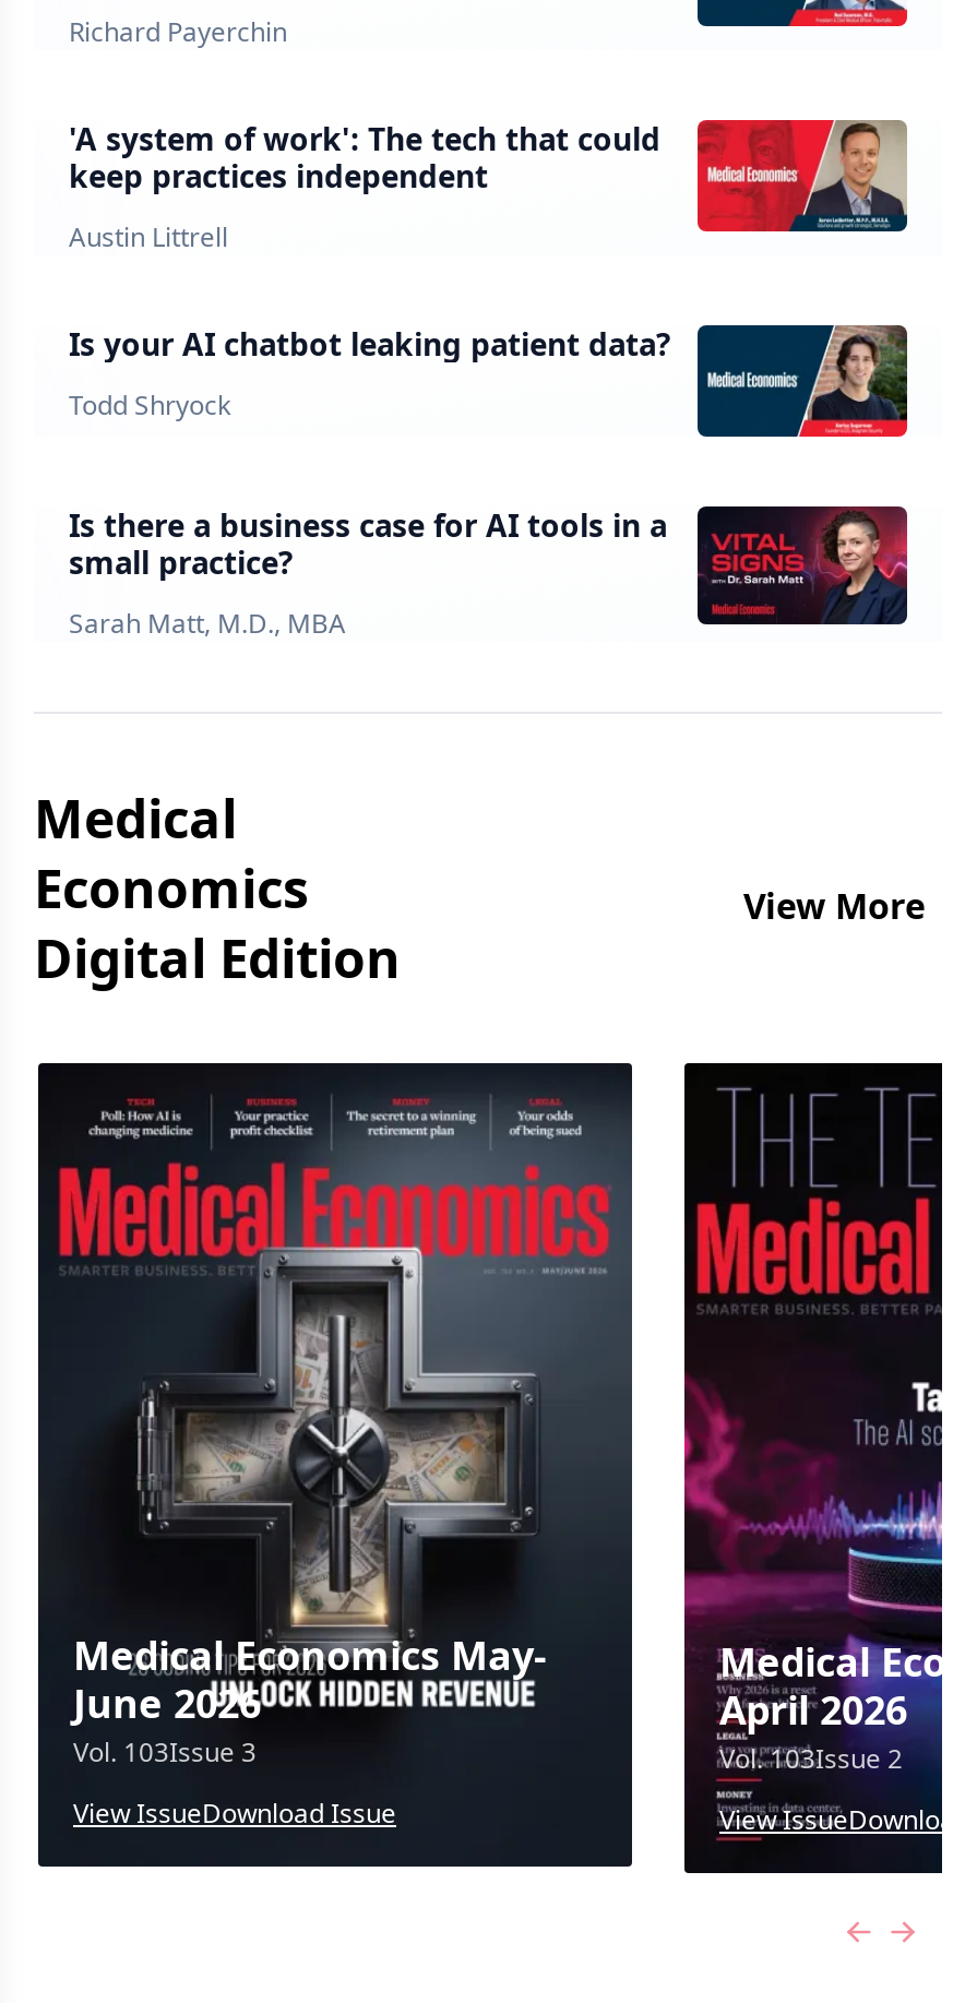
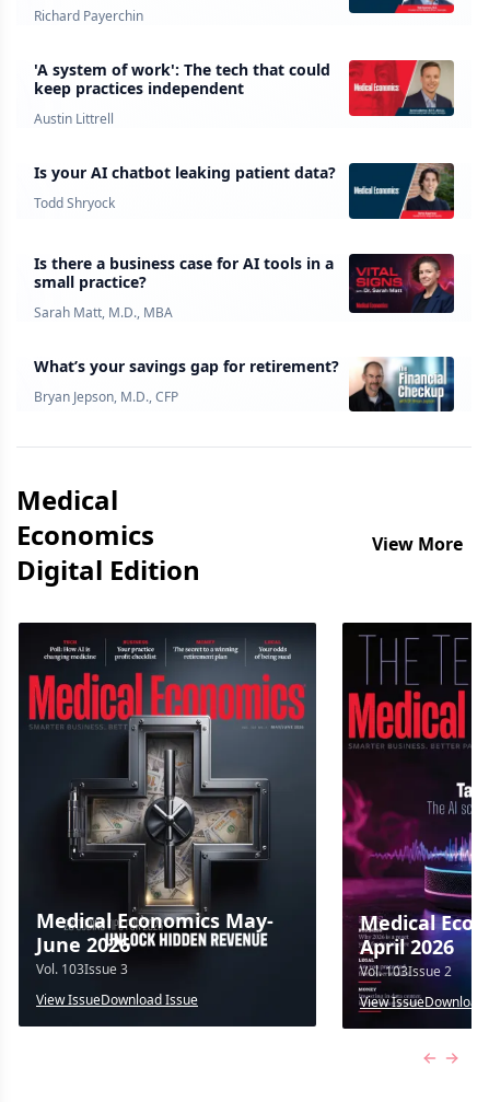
none -> [34,355,455,413] [image] | What’s your savings gap for retirement? | Bryan Jepson, M.D., CFP

